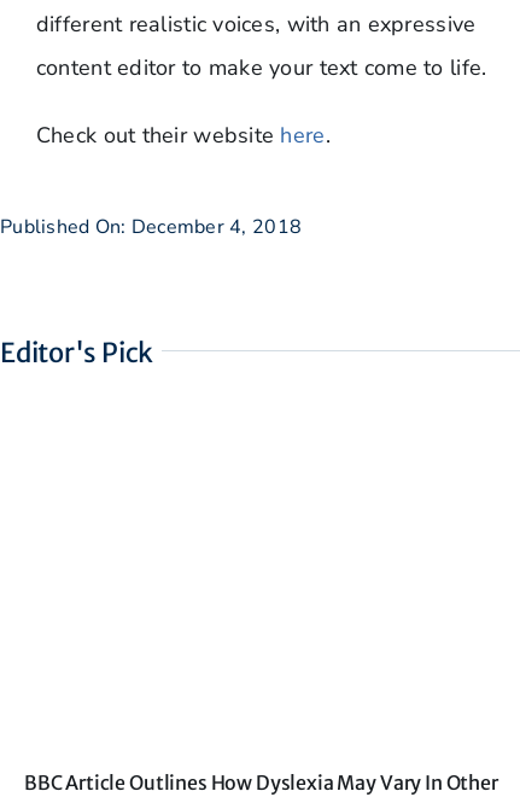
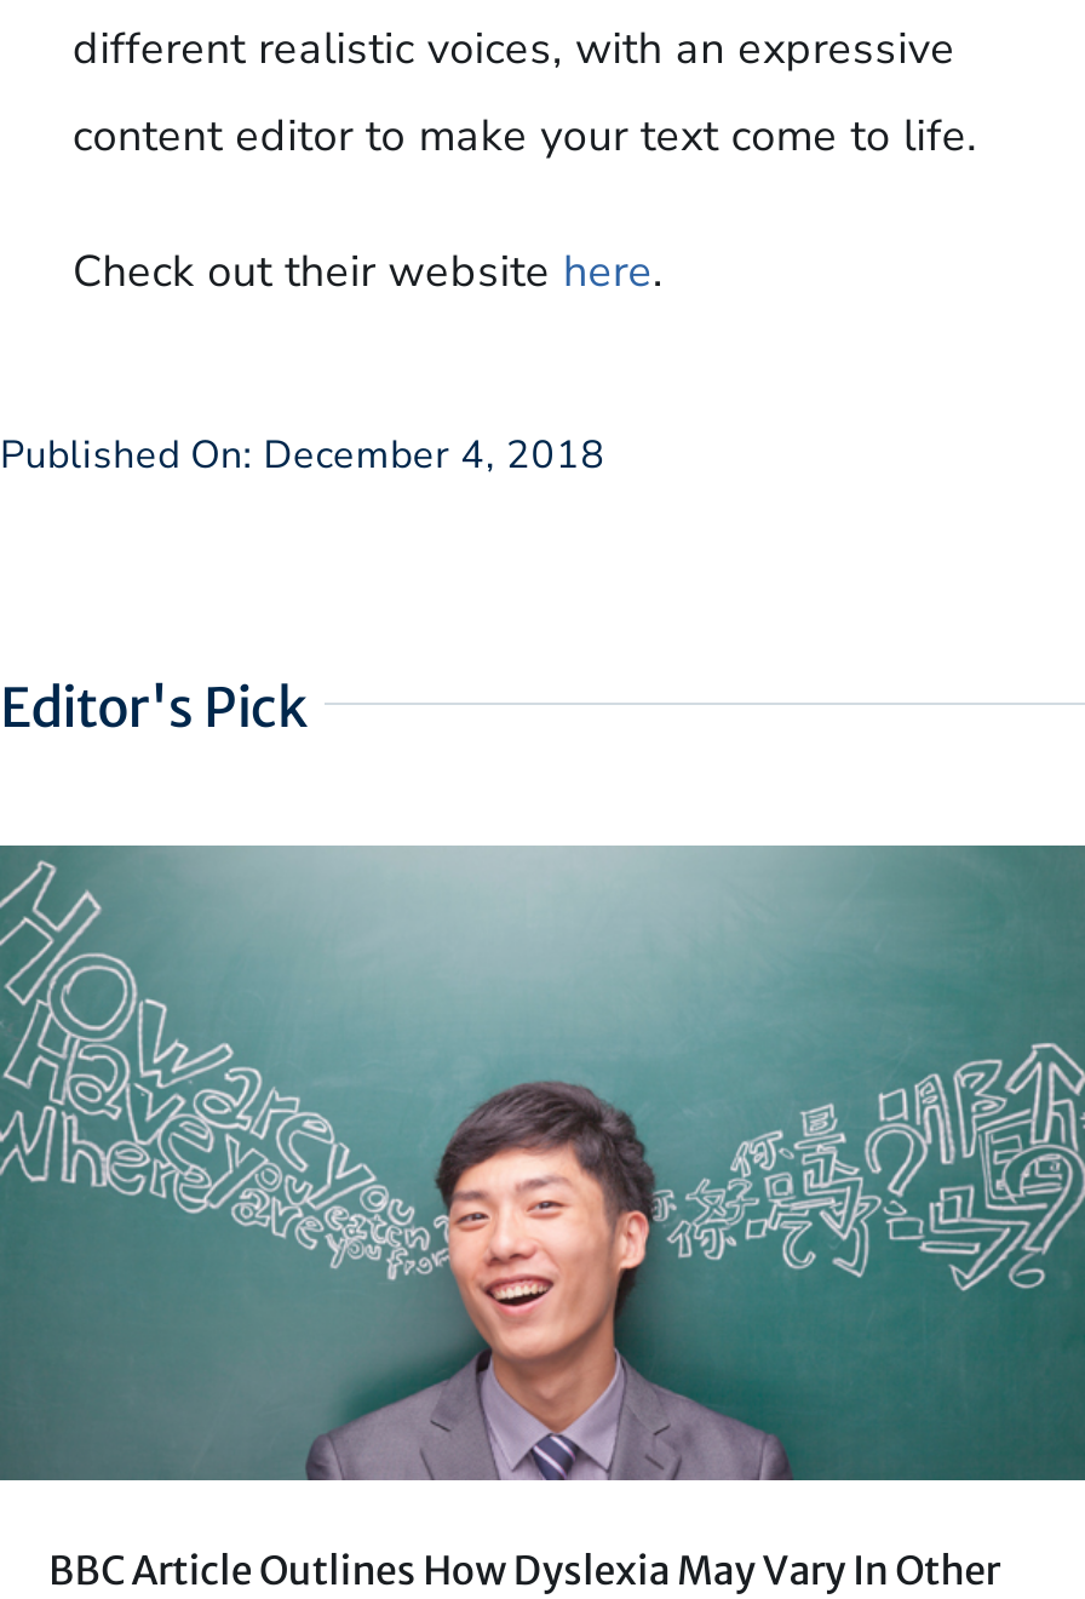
none -> [7,843,1078,1483] [image]

